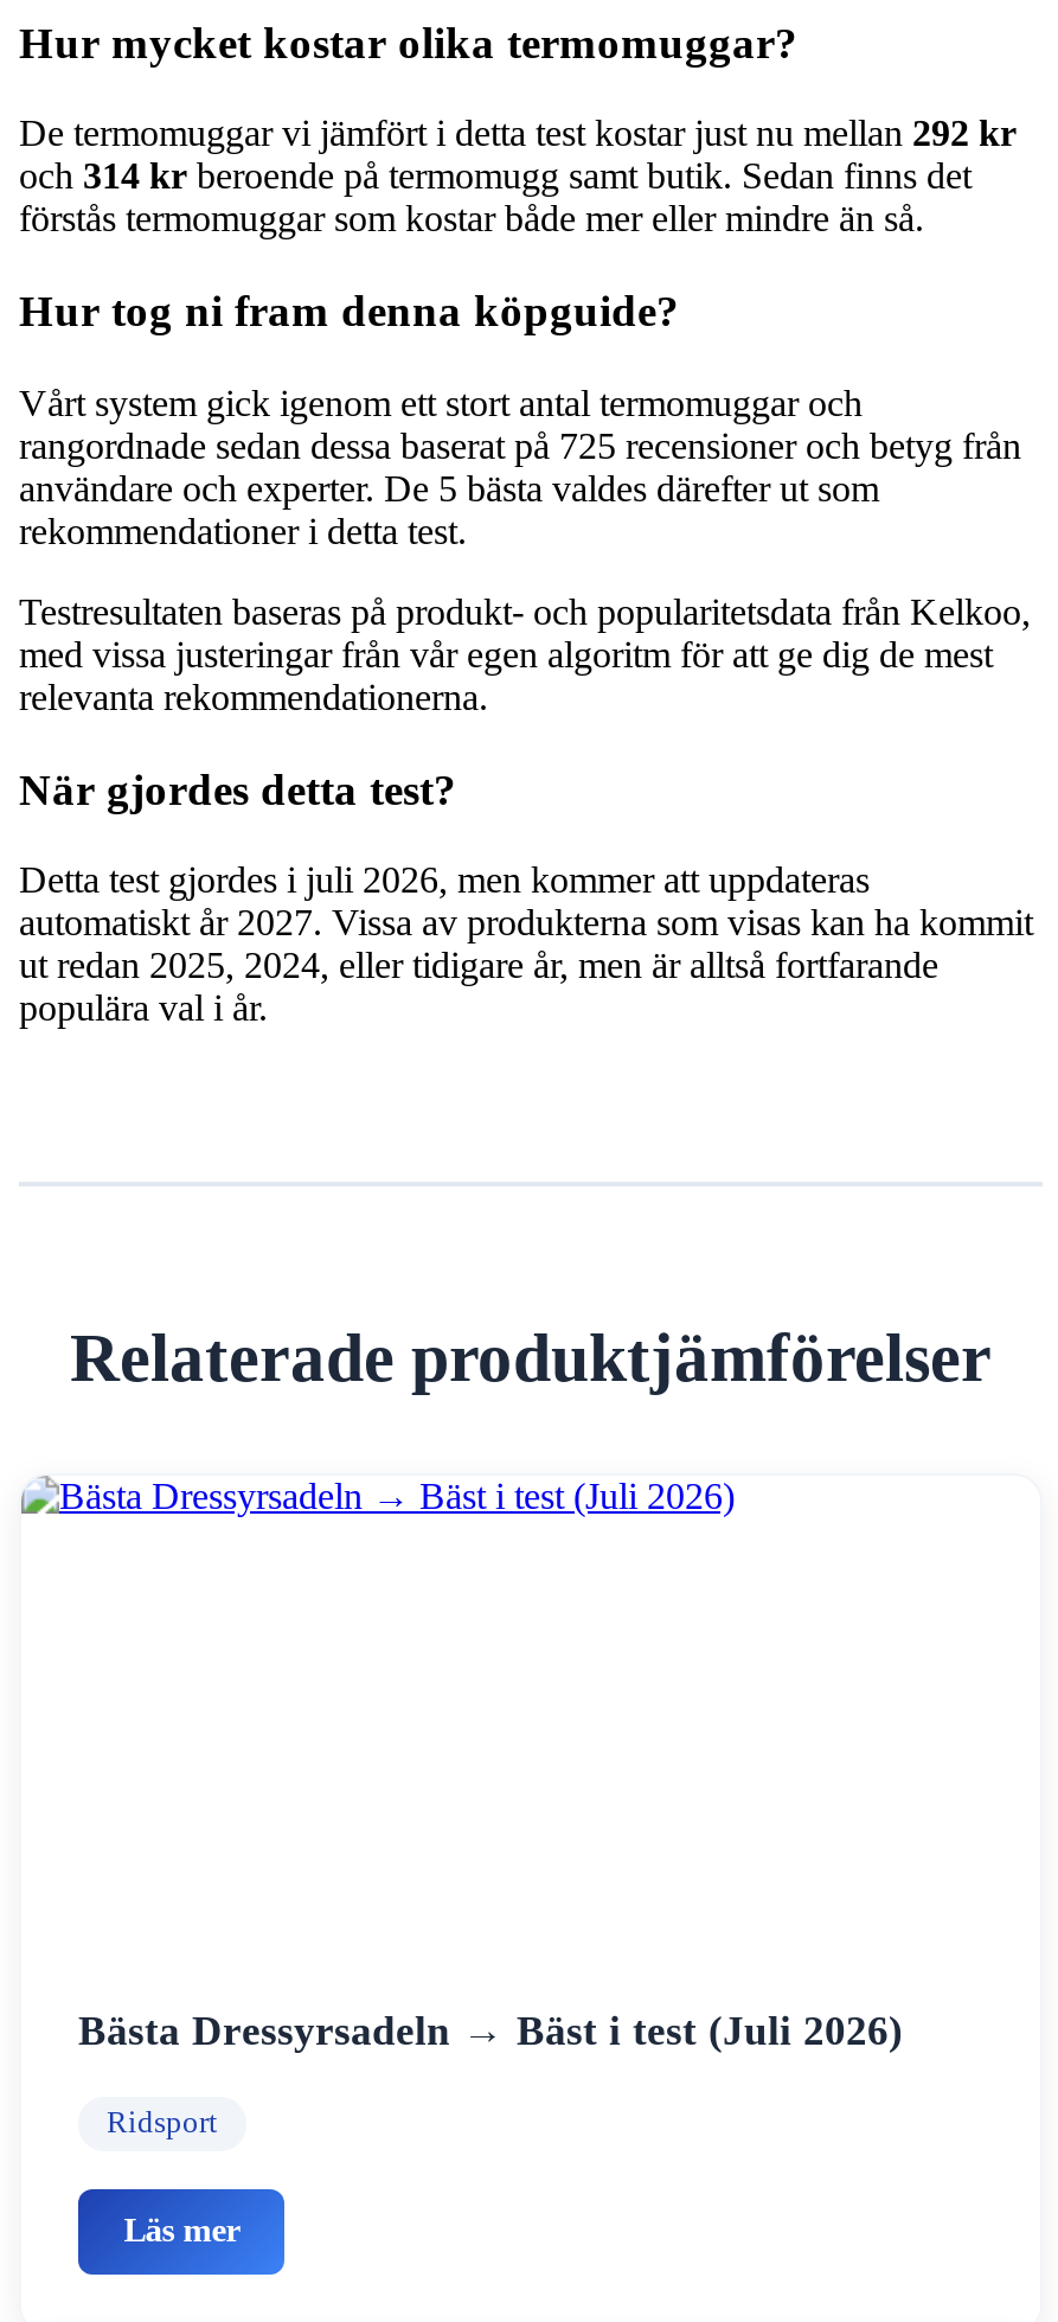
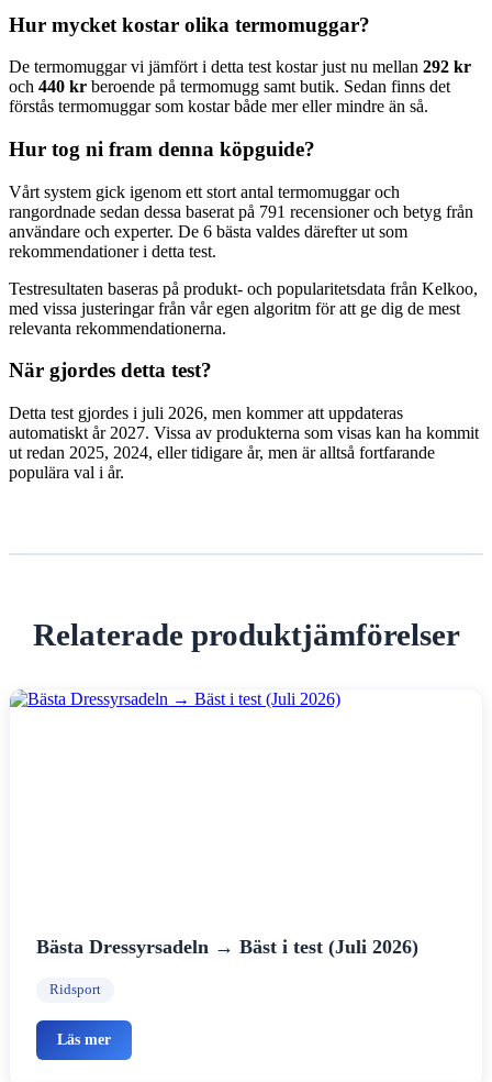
[19,156,972,196] och 314 kr beroende på termomugg samt butik. Sedan finns det -> [9,77,450,96] och 440 kr beroende på termomugg samt butik. Sedan finns det
[19,425,1021,465] rangordnade sedan dessa baserat på 725 recensioner och betyg från -> [9,202,473,221] rangordnade sedan dessa baserat på 791 recensioner och betyg från
[19,467,879,508] användare och experter. De 5 bästa valdes därefter ut som -> [9,222,407,240] användare och experter. De 6 bästa valdes därefter ut som

